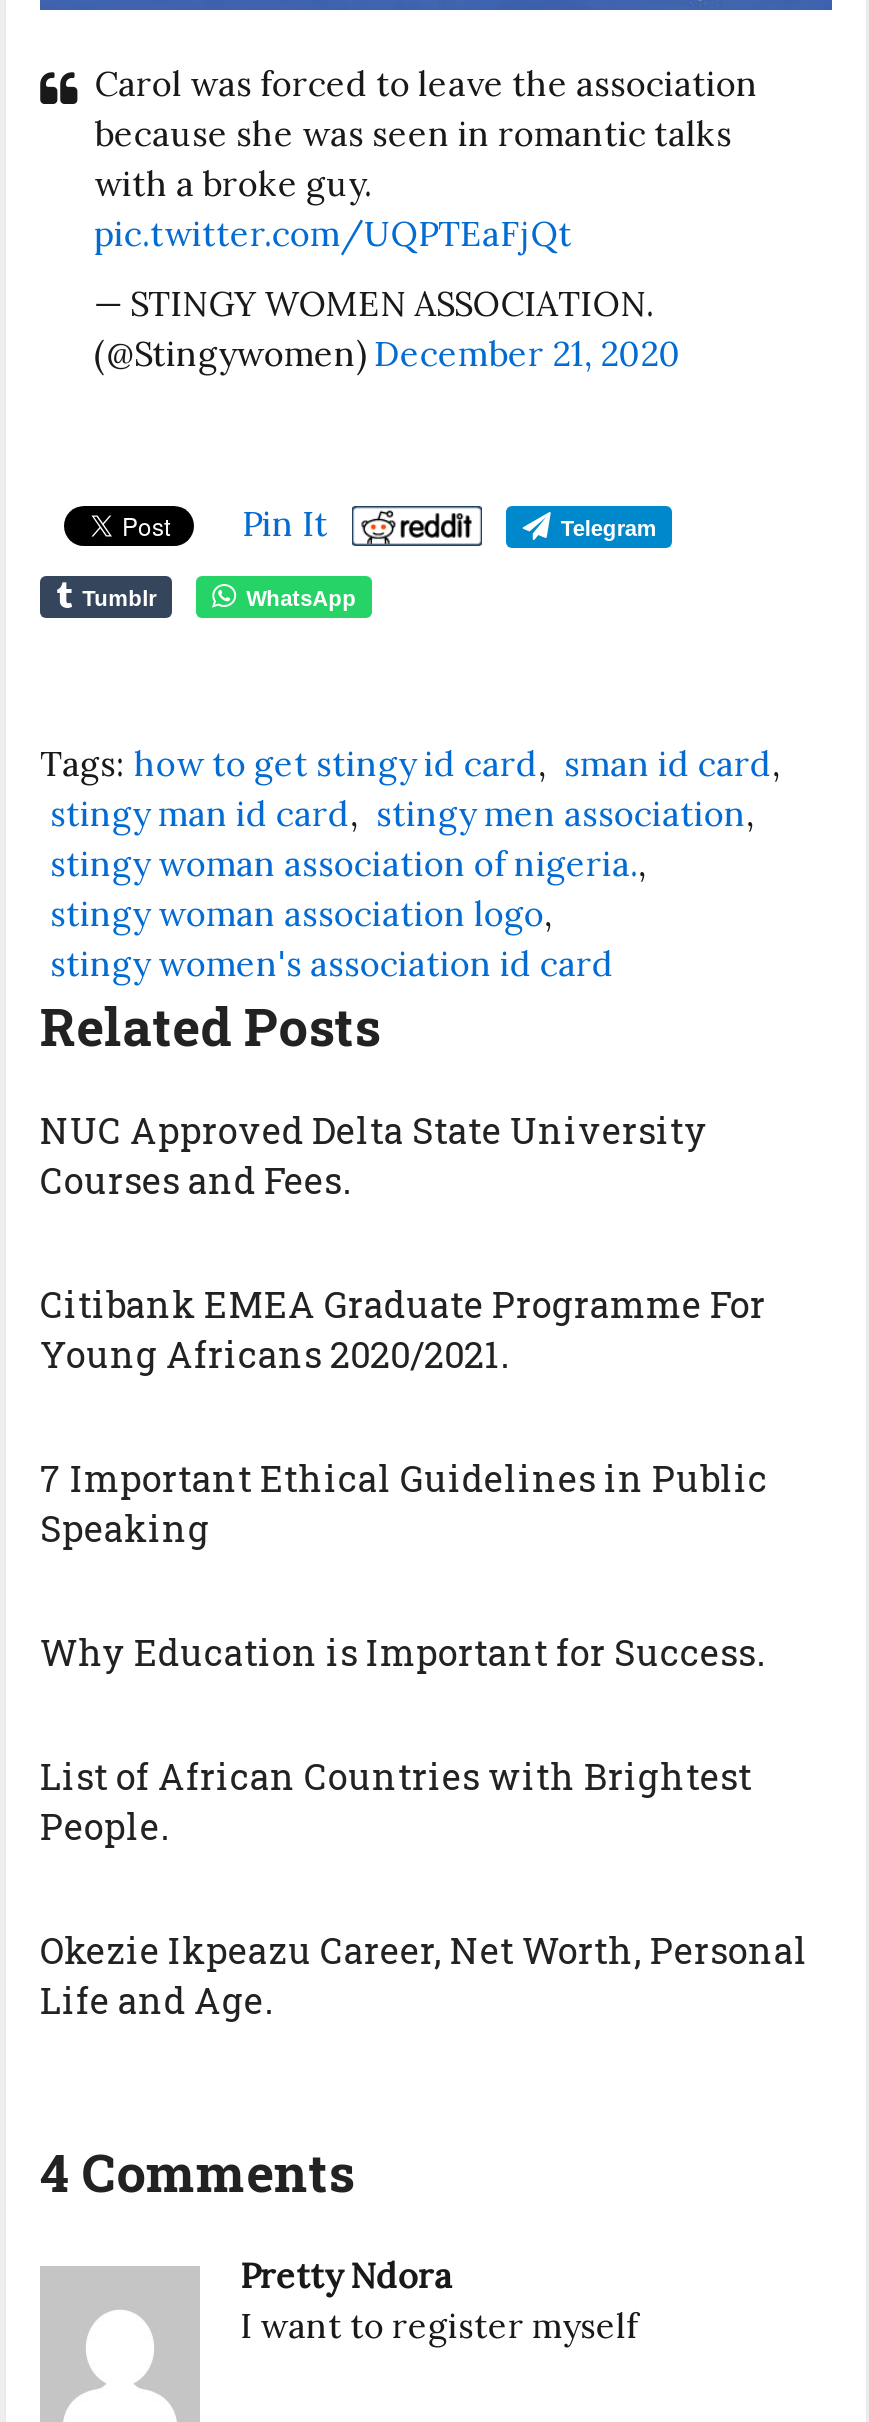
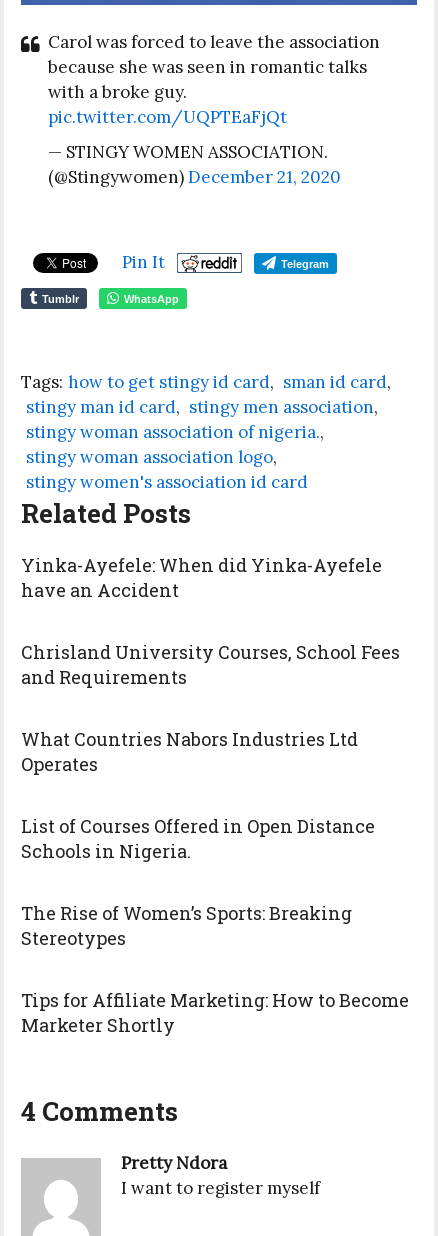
[40,1106,708,1204] NUC Approved Delta State University | Courses and Fees. -> [21,553,382,602] Yinka-Ayefele: When did Yinka-Ayefele | have an Accident
[40,1280,766,1378] Citibank EMEA Graduate Programme For | Young Africans 2020/2021. -> [21,640,400,689] Chrisland University Courses, School Fees | and Requirements
[40,1454,768,1552] 7 Important Ethical Guidelines in Public | Speaking -> [21,727,358,776] What Countries Nabors Industries Ltd | Operates
[40,1628,764,1676] Why Education is Important for Success. -> [21,814,375,863] List of Courses Offered in Open Distance | Schools in Nigeria.
[40,1752,752,1850] List of African Countries with Brightest | People. -> [21,901,352,950] The Rise of Women’s Sports: Breaking | Stereotypes
[40,1926,808,2024] Okezie Ikpeazu Career, Net Worth, Personal | Life and Age. -> [21,988,409,1037] Tips for Affiliate Marketing: How to Become | Marketer Shortly

